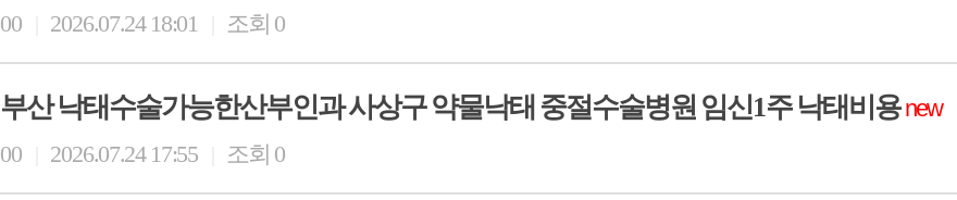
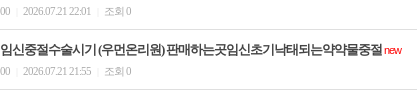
[0,10,285,36] 00 2026.07.24 18:01 조회 0 -> [0,5,131,17] 00 2026.07.21 22:01 조회 0
[0,90,942,123] 부산 낙태수술가능한산부인과 사상구 약물낙태 중절수술병원 임신1주 낙태비용 new -> [0,42,401,57] 임신중절수술시기 (우먼온리원) 판매하는곳임신초기낙태되는약약물중절 new
[0,140,285,166] 00 2026.07.24 17:55 조회 0 -> [0,65,131,77] 00 2026.07.21 21:55 조회 0

